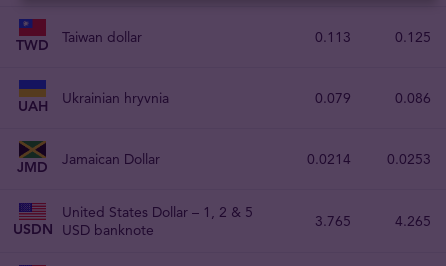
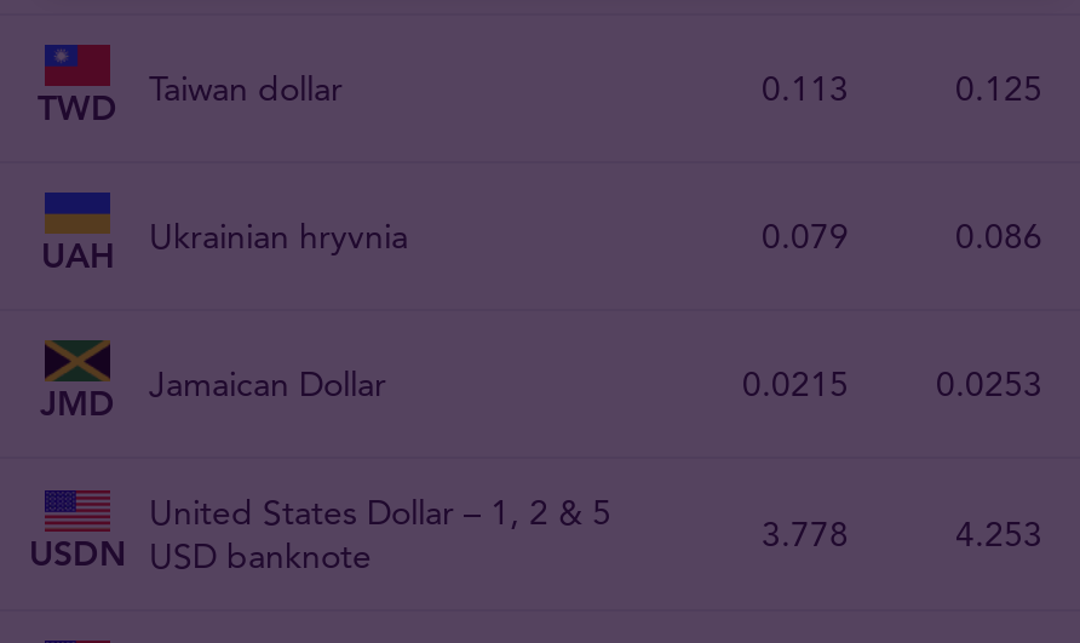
[307,150,431,168] 0.0214 0.0253 -> [742,362,1042,406] 0.0215 0.0253
[315,212,351,230] 3.765 -> [762,512,849,556] 3.778
[395,212,431,230] 4.265 -> [955,512,1042,556] 4.253

